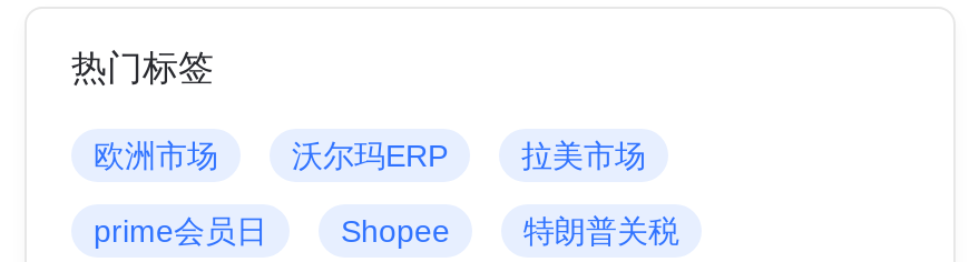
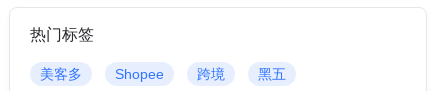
[94,137,646,248] 欧洲市场 | 沃尔玛ERP | 拉美市场 | prime会员日 -> [40,66,82,82] 美客多
[523,212,679,248] 特朗普关税 -> [197,66,286,82] 跨境 | 黑五

